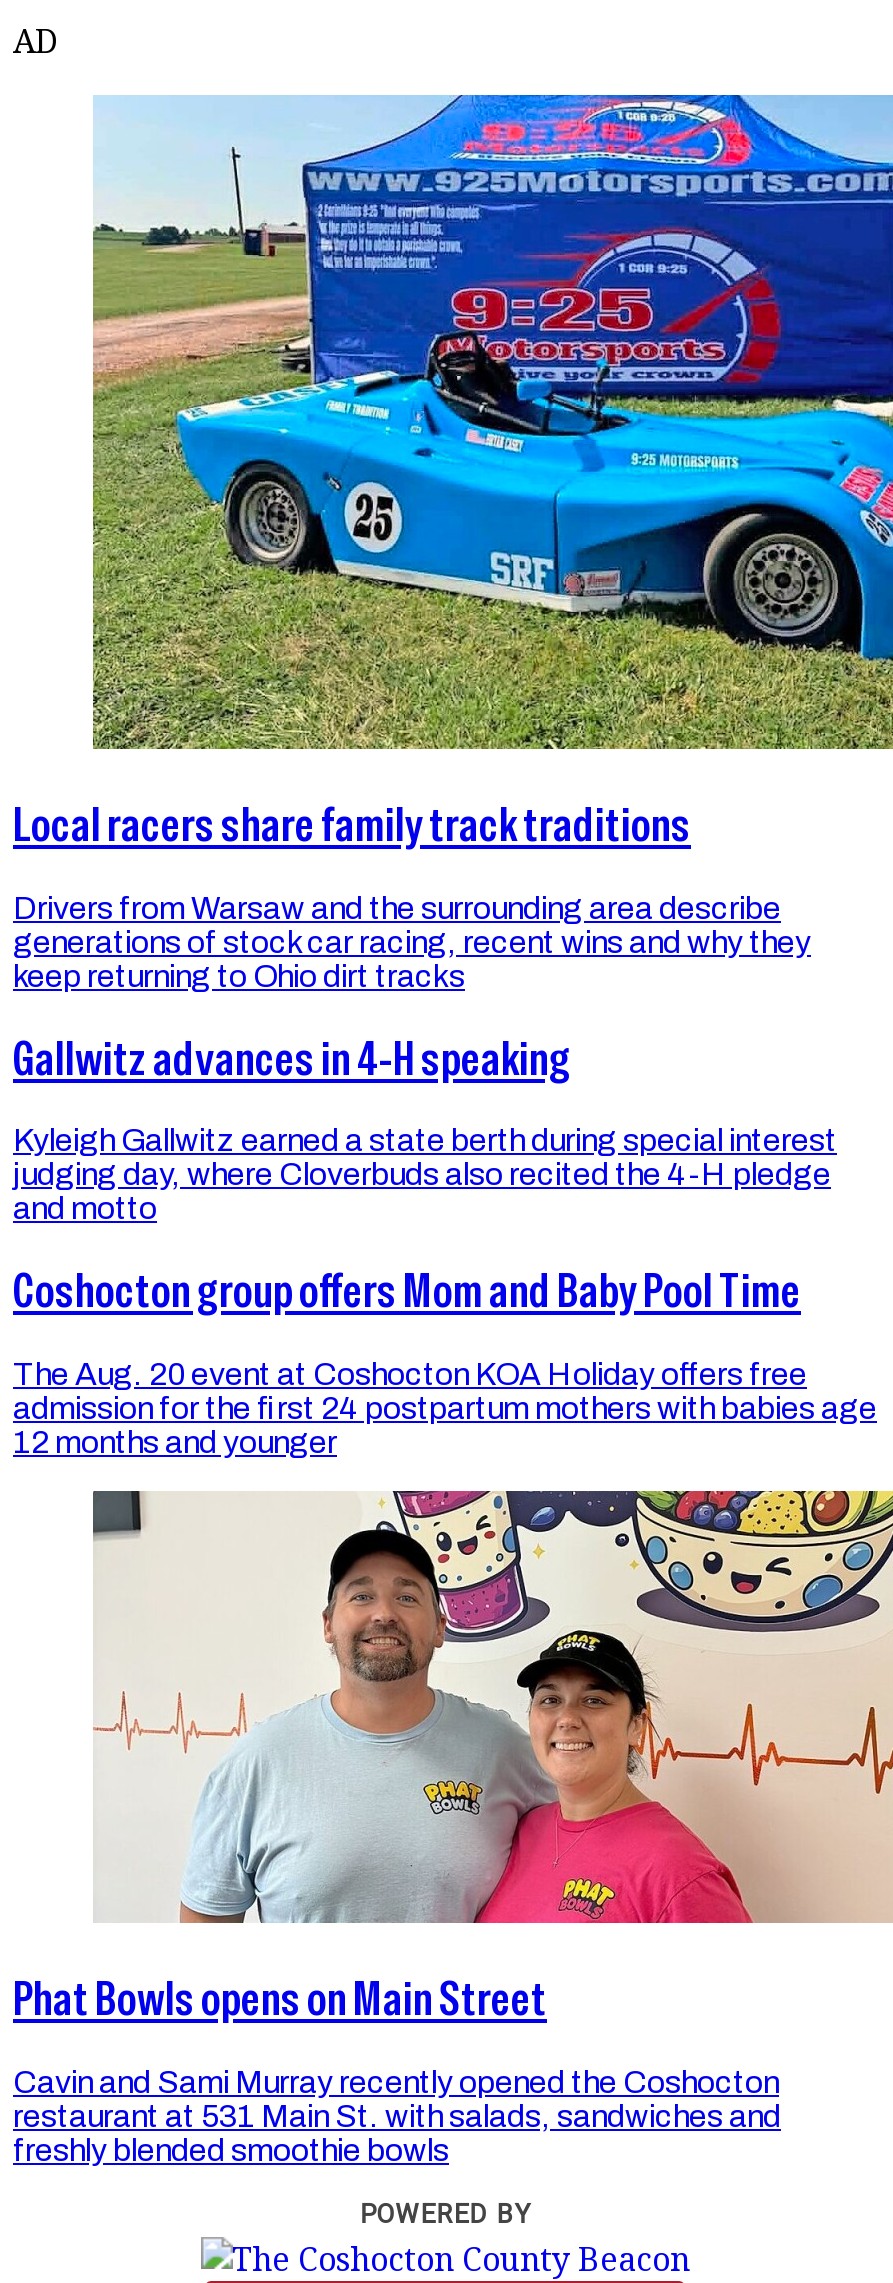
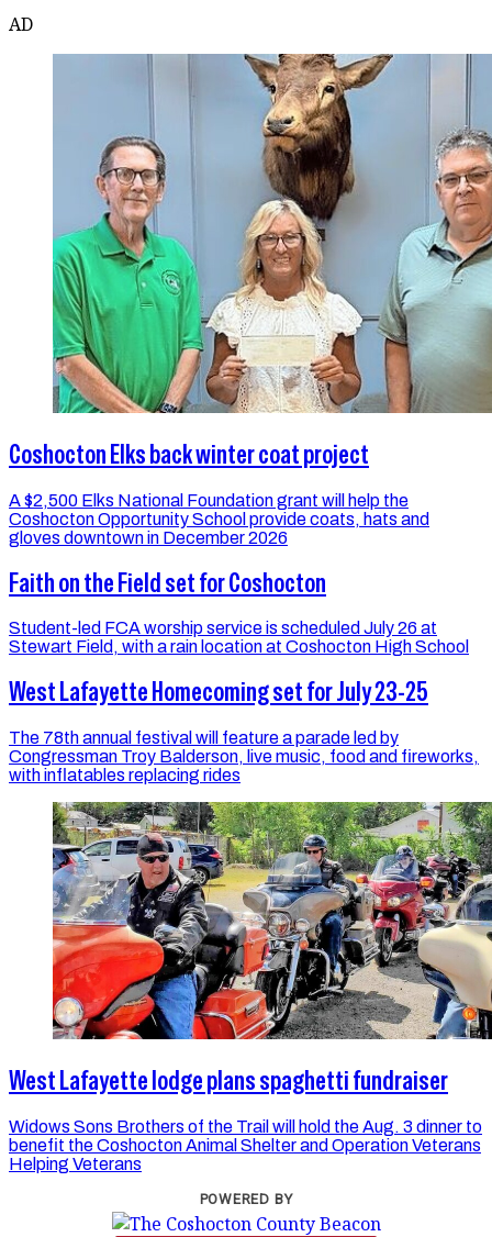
[13,93,887,854] [image] | Local racers share family track traditions -> [9,53,489,471] [image] | Coshocton Elks back winter coat project
[13,890,811,992] Drivers from Warsaw and the surrounding area describe | generations of stock car racing, recent wins and why they | keep returning to Ohio dirt tracks -> [9,491,429,547] A $2,500 Elks National Foundation grant will help the | Coshocton Opportunity School provide coats, hats and | gloves downtown in December 2026
[13,1026,571,1088] Gallwitz advances in 4-H speaking -> [9,565,326,599] Faith on the Field set for Coshocton
[13,1124,837,1226] Kyleigh Gallwitz earned a state berth during special interest | judging day, where Cloverbuds also recited the 4-H pledge | and motto -> [9,619,469,656] Student-led FCA worship service is scheduled July 26 at | Stewart Field, with a rain location at Coshocton High School
[13,1260,801,1322] Coshocton group offers Mom and Baby Pool Time -> [9,675,428,709] West Lafayette Homecoming set for July 23-25
[13,1357,877,1459] The Aug. 20 event at Coshocton KOA Holiday offers free | admission for the first 24 postpartum mothers with babies age | 12 months and younger -> [9,729,479,785] The 78th annual festival will feature a parade led by | Congressman Troy Balderson, live music, food and fireworks, | with inflatables replacing rides
[13,1489,887,2029] [image] | Phat Bowls opens on Main Street -> [9,801,489,1098] [image] | West Lafayette lodge plans spaghetti fundraiser
[13,2065,781,2167] Cavin and Sami Murray recently opened the Coshocton | restaurant at 531 Main St. with salads, sandwiches and | freshly blended smoothie bowls -> [9,1117,482,1173] Widows Sons Brothers of the Trail will hold the Aug. 3 dinner to | benefit the Coshocton Animal Shelter and Operation Veterans | Helping Veterans

